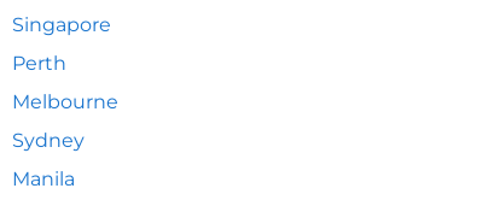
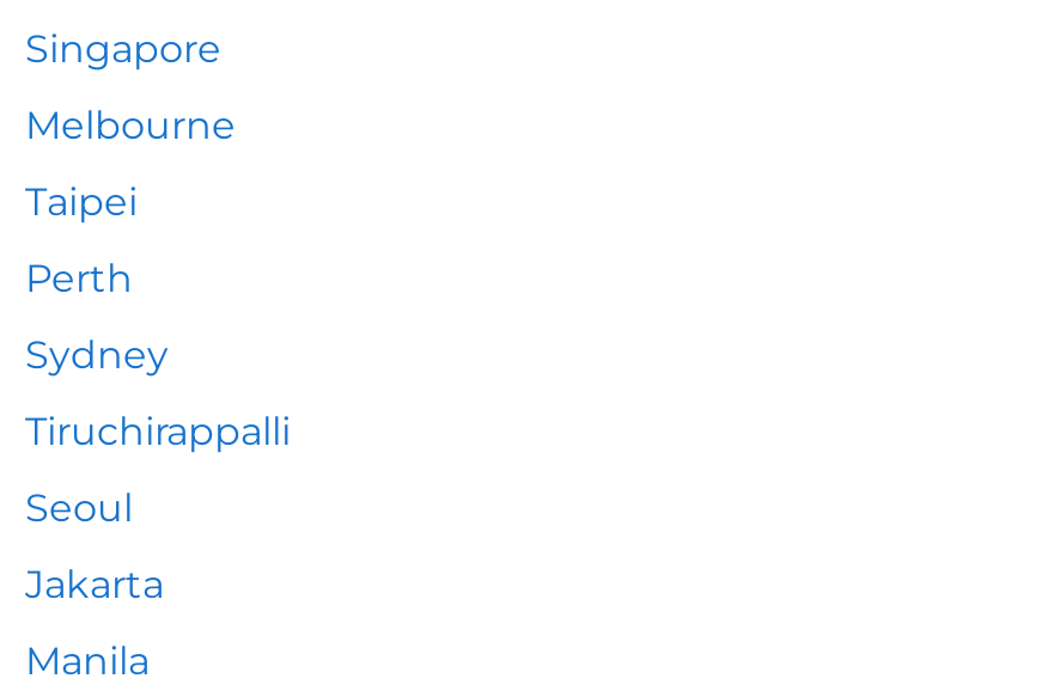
none -> [25,103,236,225] Melbourne | Taipei
[12,90,118,113] Melbourne -> none
none -> [25,409,291,607] Tiruchirappalli | Seoul | Jakarta

